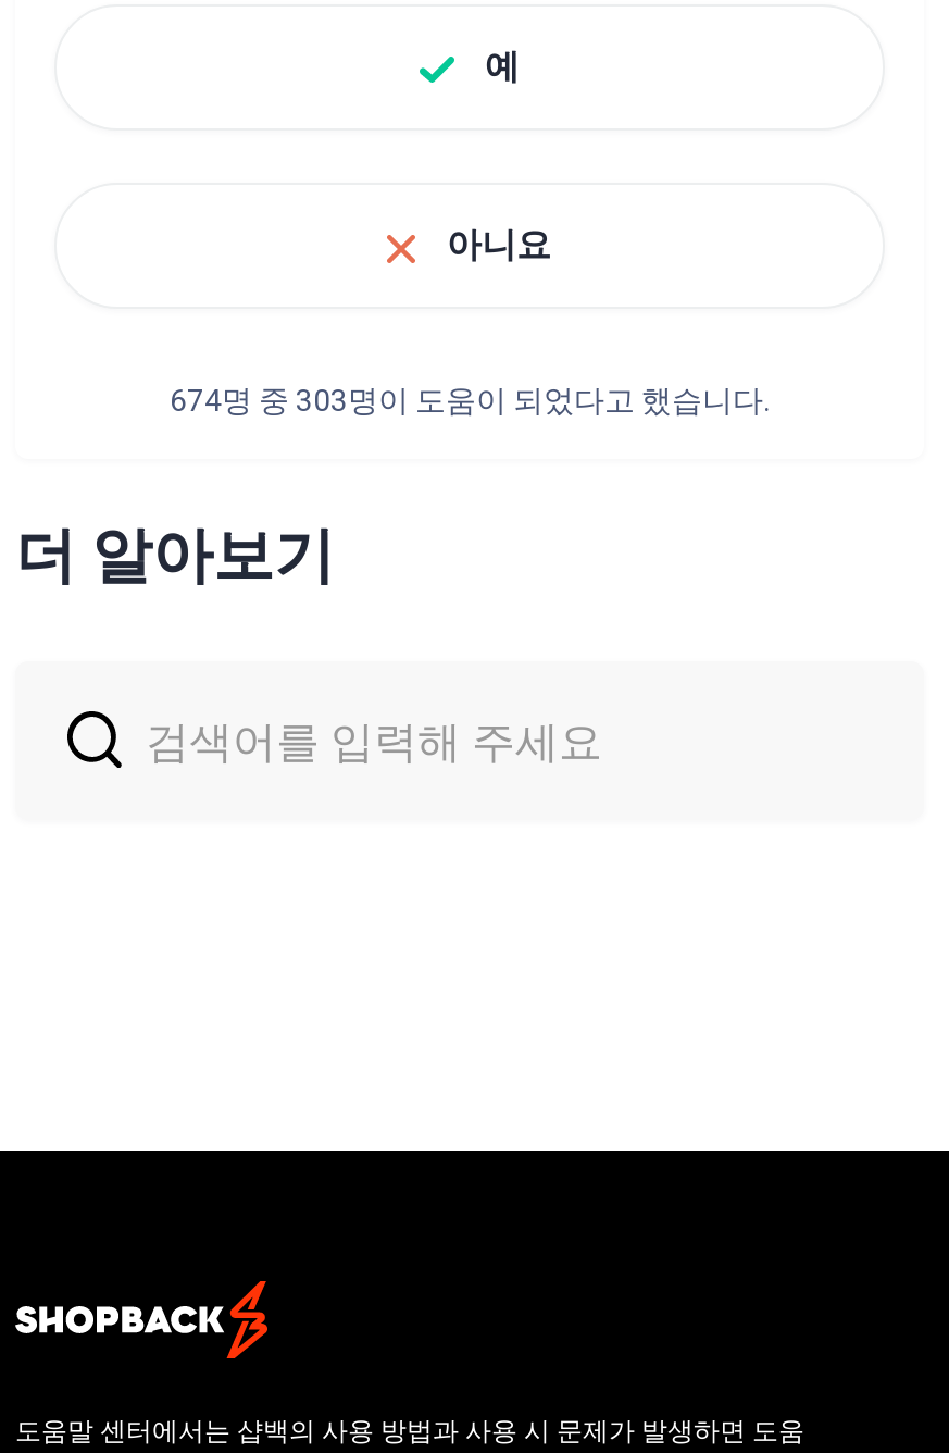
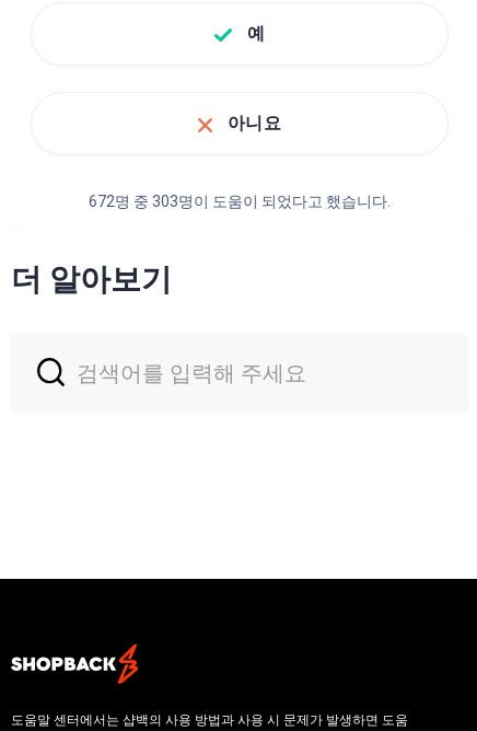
[170,384,770,418] 674명 중 303명이 도움이 되었다고 했습니다. -> [89,193,391,211] 672명 중 303명이 도움이 되었다고 했습니다.

